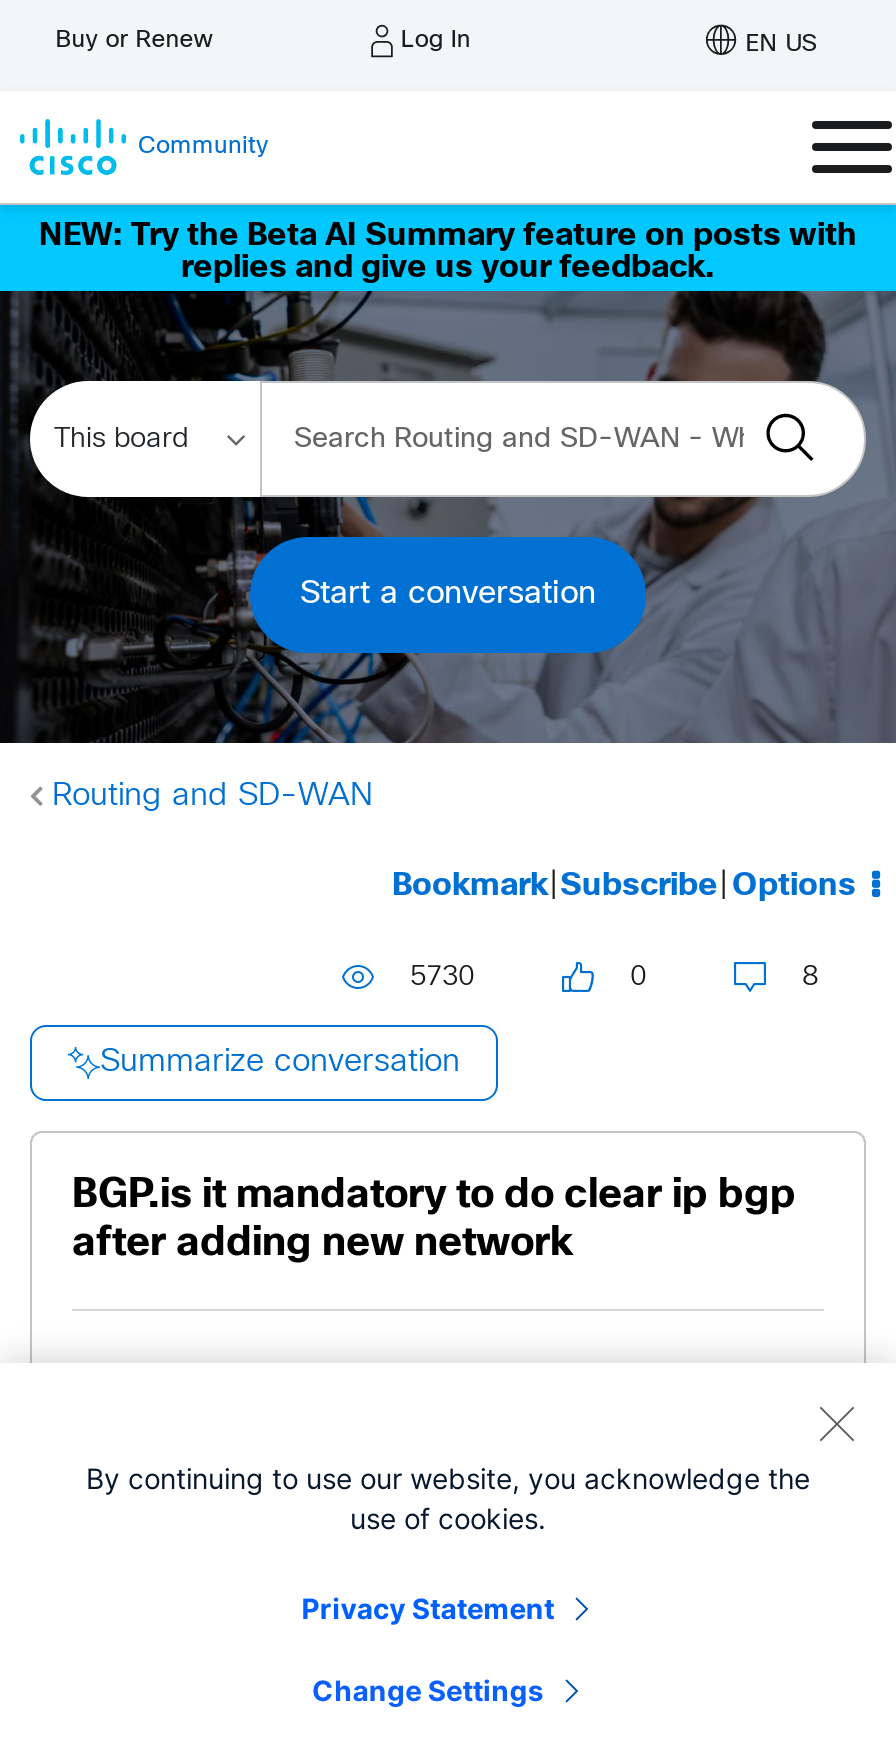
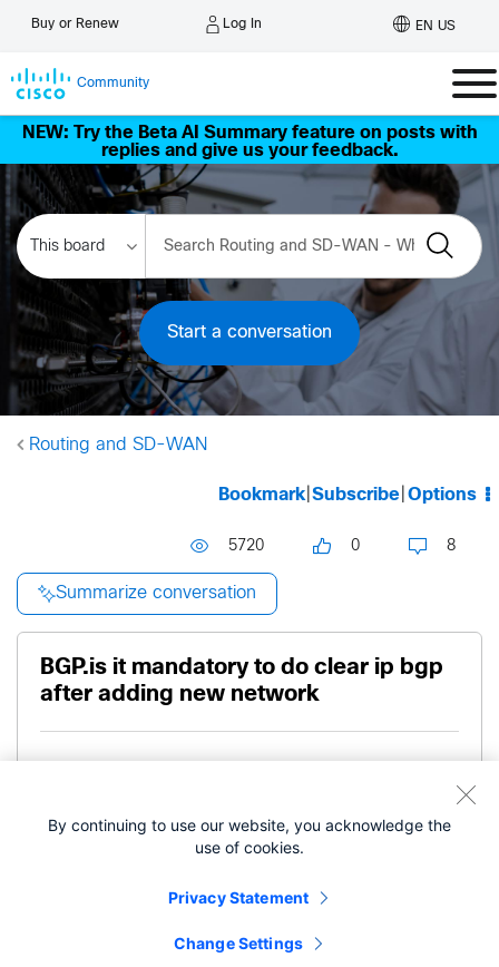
[410,965,474,991] 5730 -> [228,539,264,554] 5720

